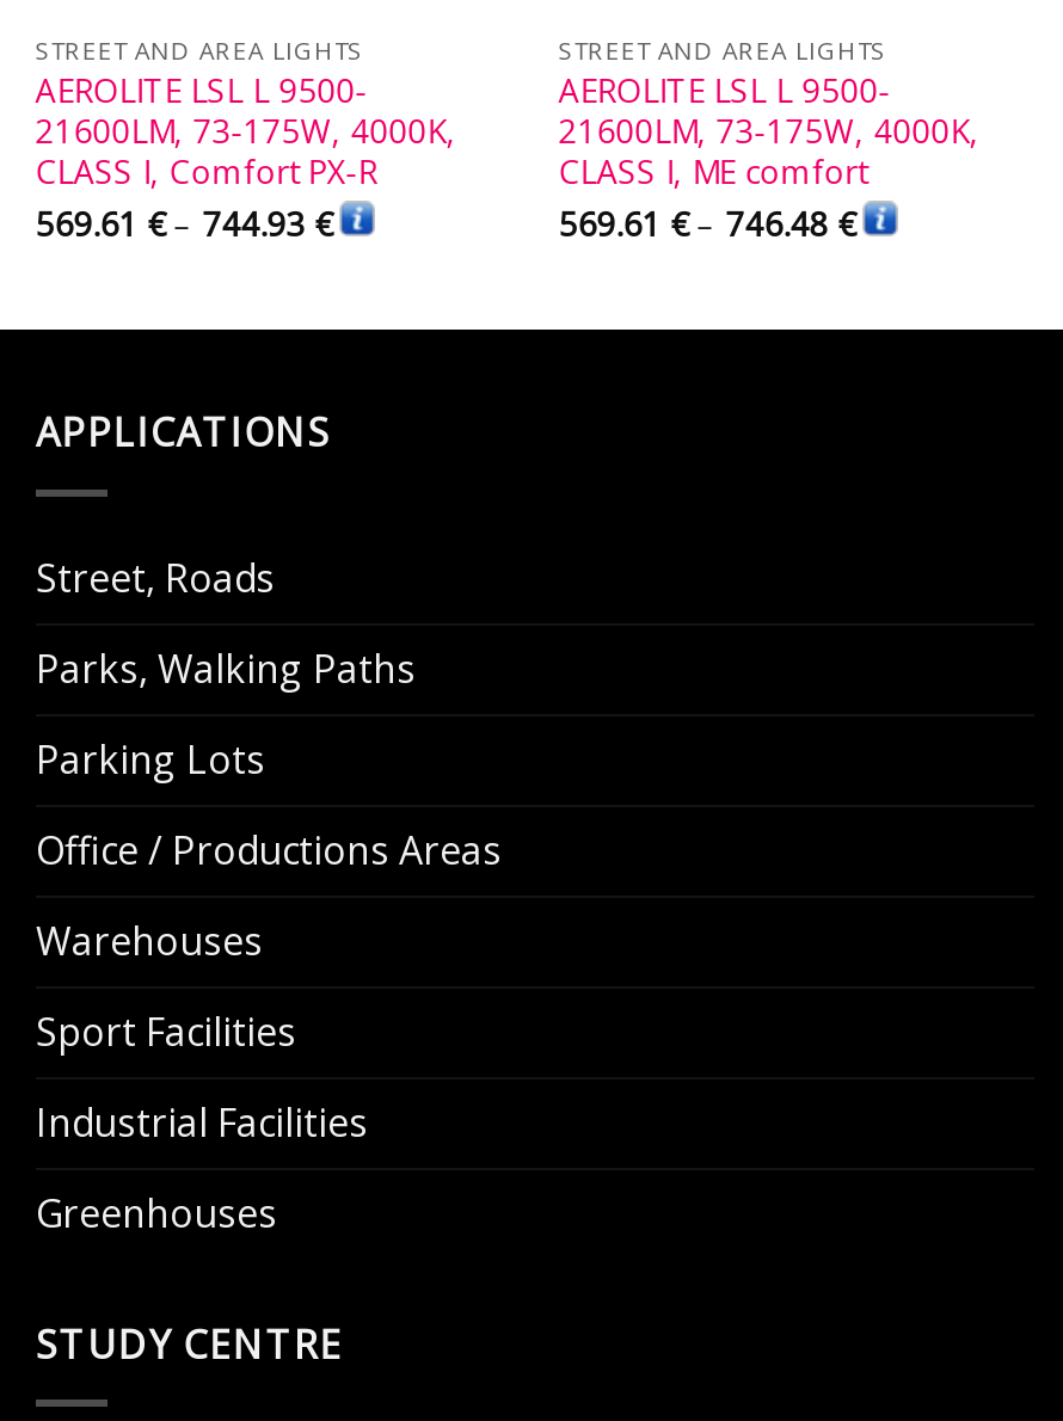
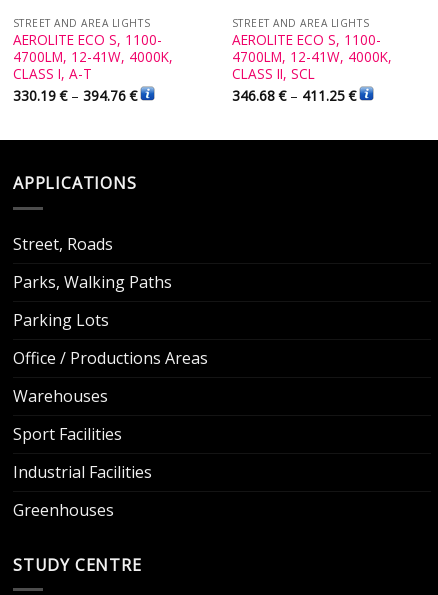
[35,68,456,246] AEROLITE LSL L 9500- | 21600LM, 73-175W, 4000K, | CLASS I, Comfort PX-R | 569.61 €– 744.93 € -> [13,30,173,105] AEROLITE ECO S, 1100- | 4700LM, 12-41W, 4000K, | CLASS I, A-T | 330.19 €– 394.76 €
[558,68,979,246] AEROLITE LSL L 9500- | 21600LM, 73-175W, 4000K, | CLASS I, ME comfort | 569.61 €– 746.48 € -> [232,30,392,105] AEROLITE ECO S, 1100- | 4700LM, 12-41W, 4000K, | CLASS II, SCL | 346.68 €– 411.25 €

